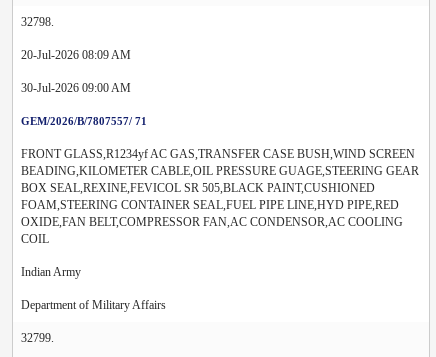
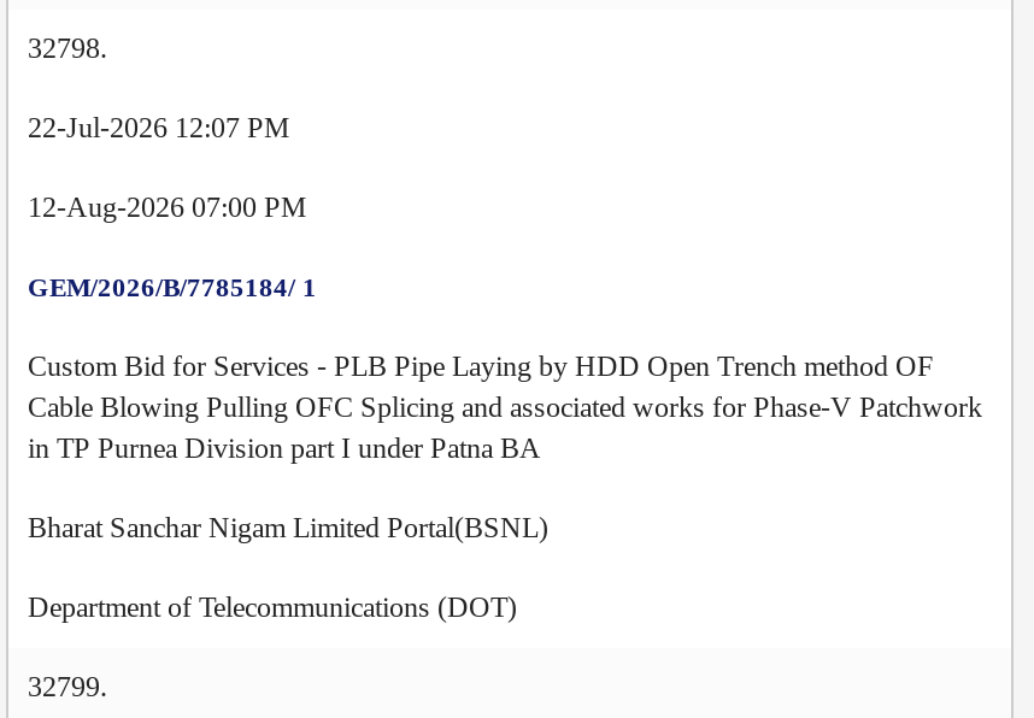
[21,48,131,62] 20-Jul-2026 08:09 AM -> [28,111,290,144] 22-Jul-2026 12:07 PM
[21,81,131,95] 30-Jul-2026 09:00 AM -> [28,190,307,224] 12-Aug-2026 07:00 PM
[21,115,147,127] GEM/2026/B/7807557/ 71 -> [28,272,317,301] GEM/2026/B/7785184/ 1
[21,147,419,246] FRONT GLASS,R1234yf AC GAS,TRANSFER CASE BUSH,WIND SCREEN | BEADING,KILOMETER CABLE,OIL PRESSURE GUAGE,STEERING GEAR | BOX SEAL,REXINE,FEVICOL SR 505,BLACK PAINT,CUSHIONED | FOAM,STEERING CONTAINER SEAL,FUEL PIPE LINE,HYD PIPE,RED | OXIDE,FAN BELT,COMPRESSOR FAN,AC CONDENSOR,AC COOLING | COIL -> [28,349,982,465] Custom Bid for Services - PLB Pipe Laying by HDD Open Trench method OF | Cable Blowing Pulling OFC Splicing and associated works for Phase-V Patchwork | in TP Purnea Division part I under Patna BA
[21,265,81,279] Indian Army -> [28,511,548,544] Bharat Sanchar Nigam Limited Portal(BSNL)
[21,298,166,312] Department of Military Affairs -> [28,590,517,624] Department of Telecommunications (DOT)

